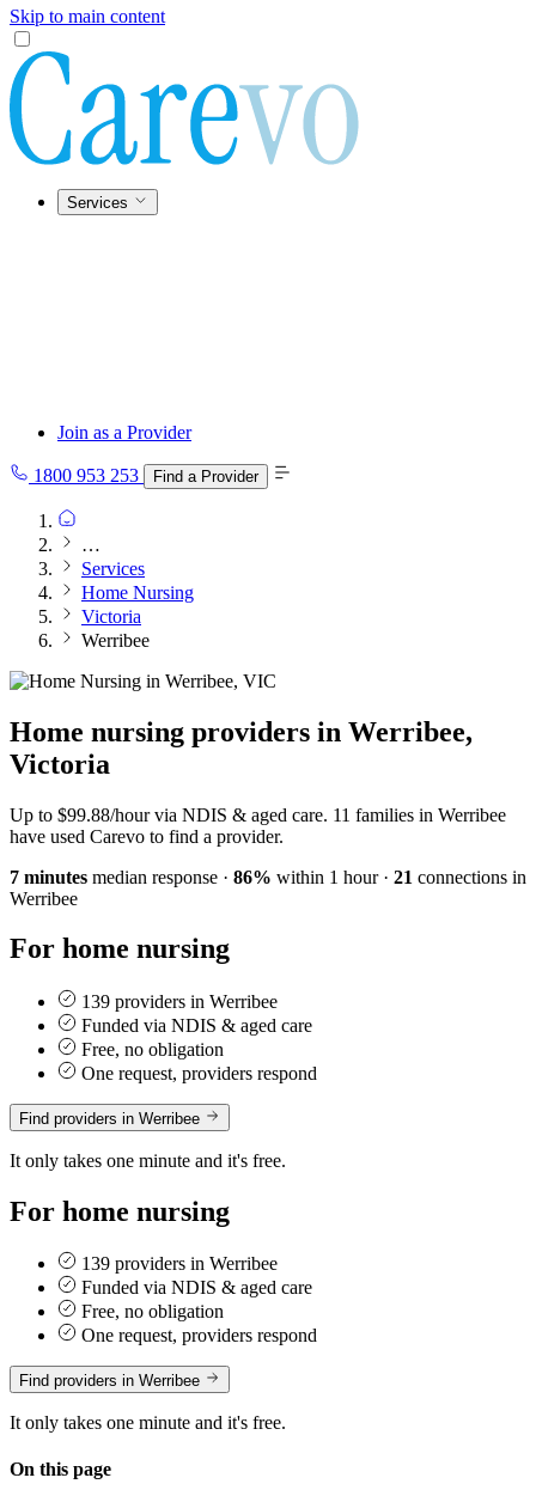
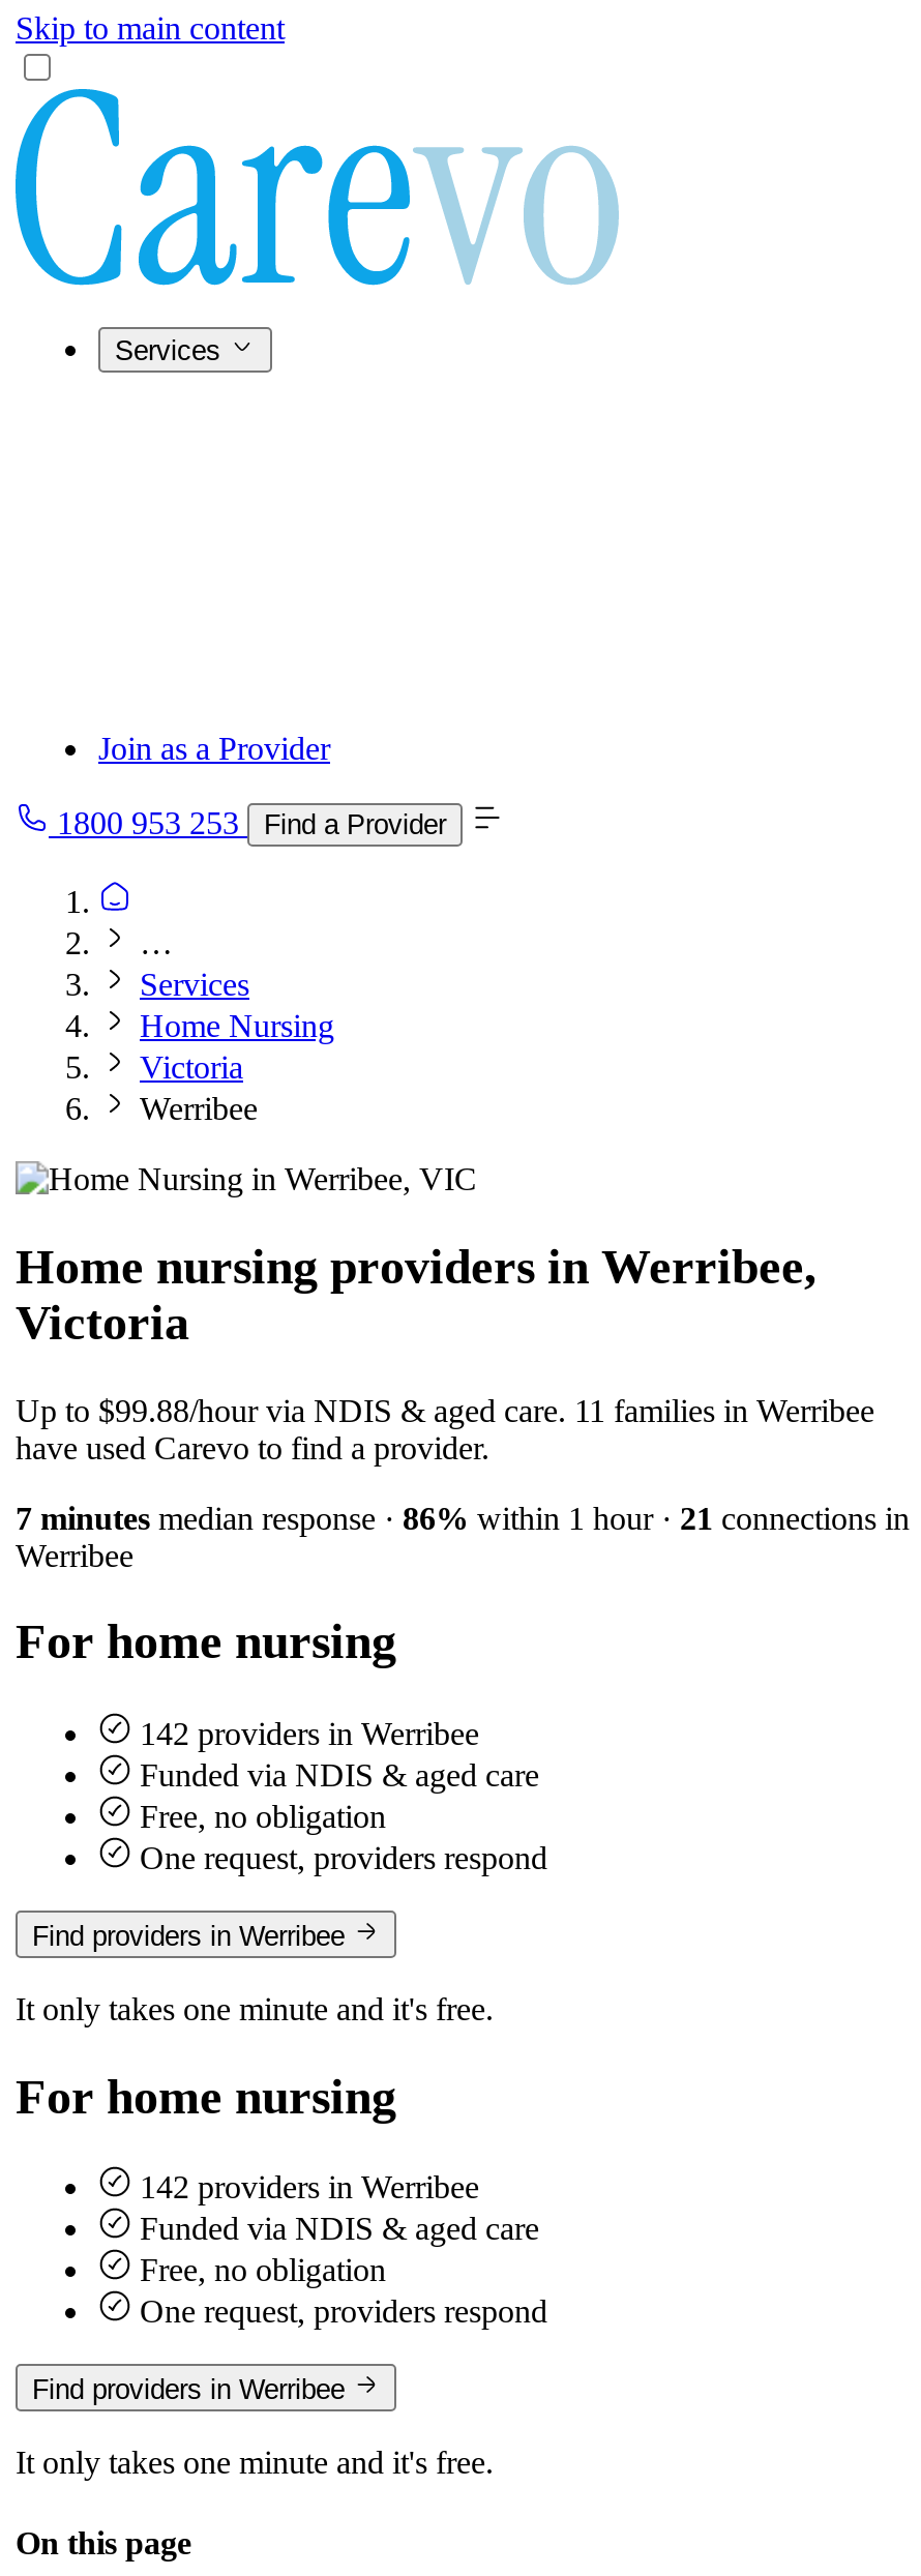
[81,992,278,1012] 139 providers in Werribee -> [140,1717,479,1752] 142 providers in Werribee
[81,1254,278,1274] 139 providers in Werribee -> [140,2170,479,2205] 142 providers in Werribee

